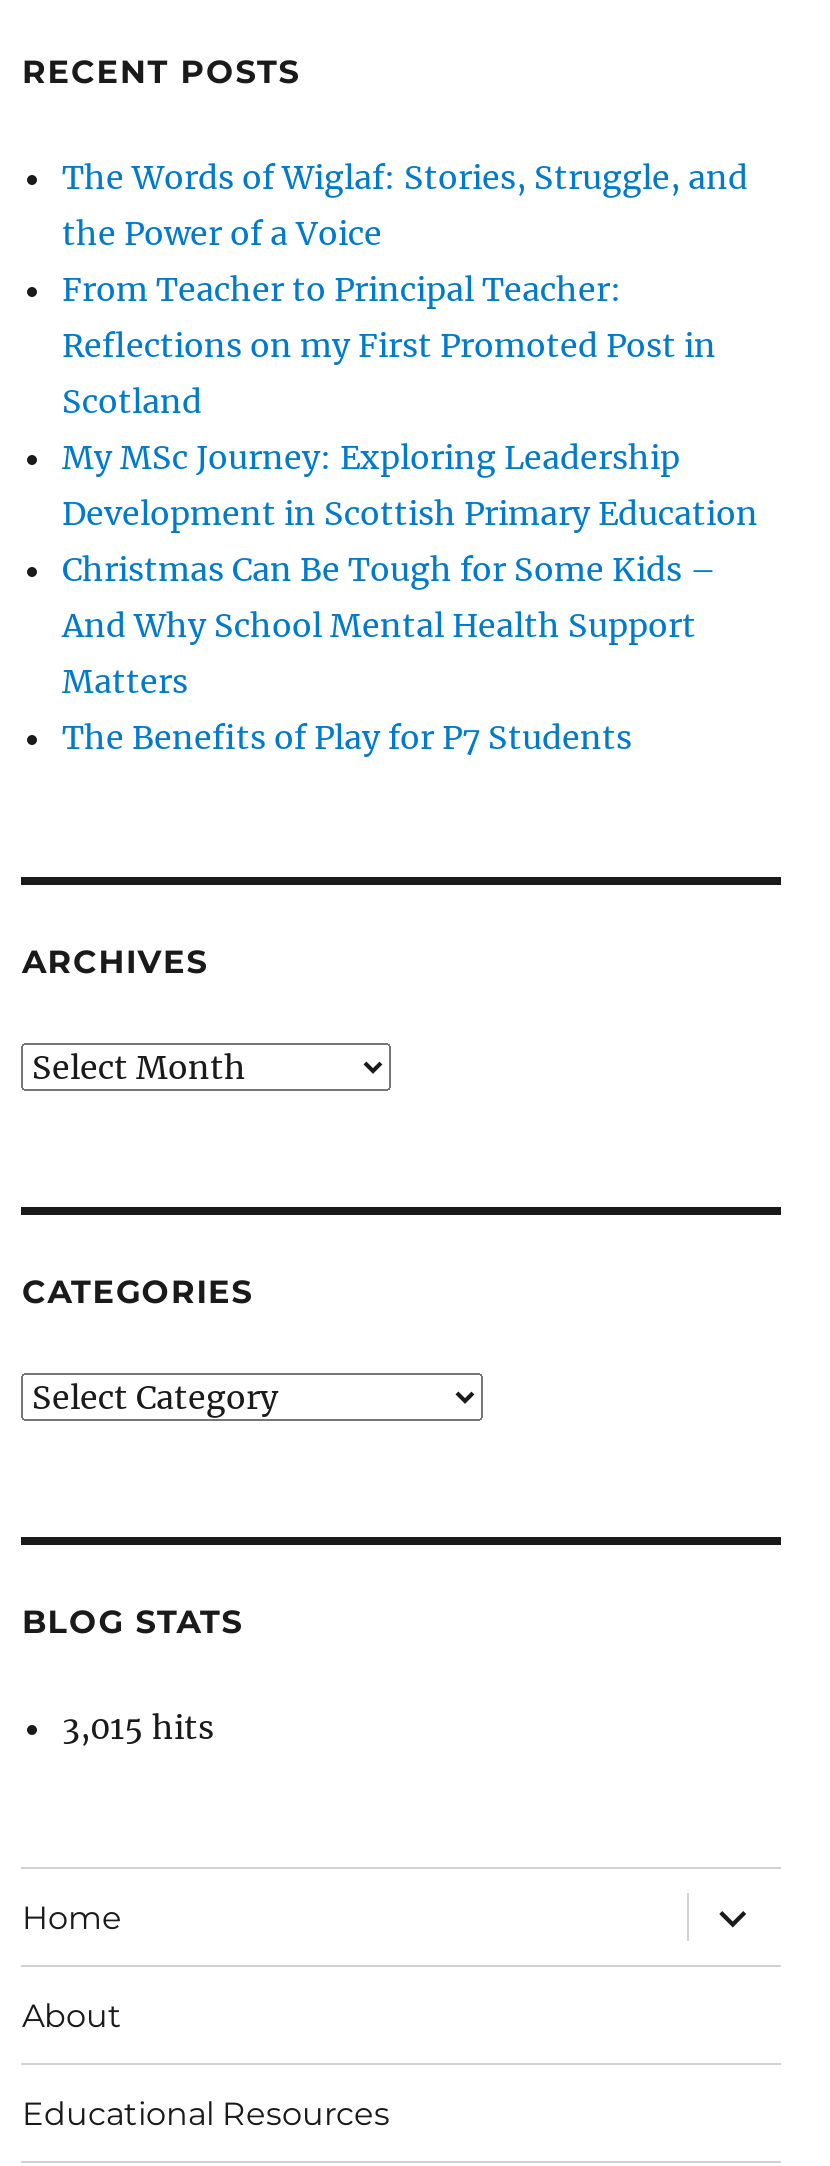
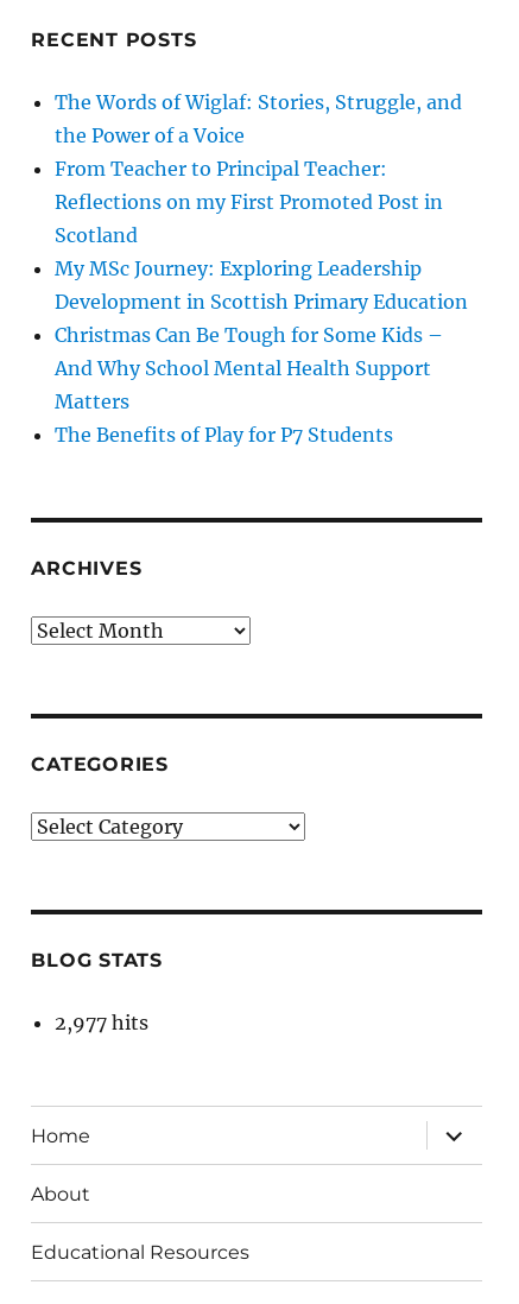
[62,1707,214,1747] 3,015 hits -> [55,1011,149,1035] 2,977 hits

